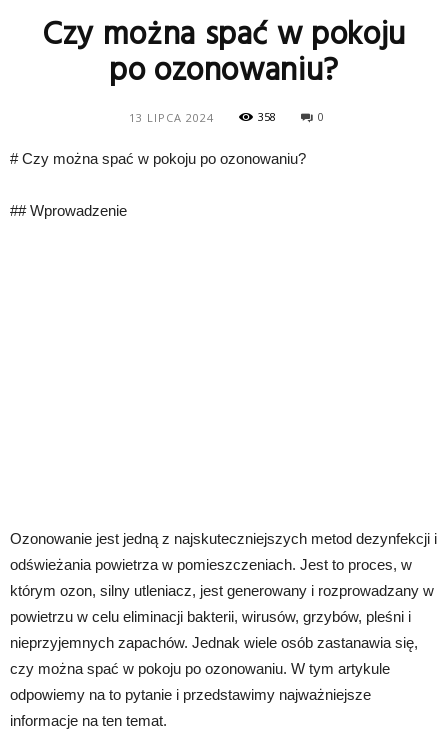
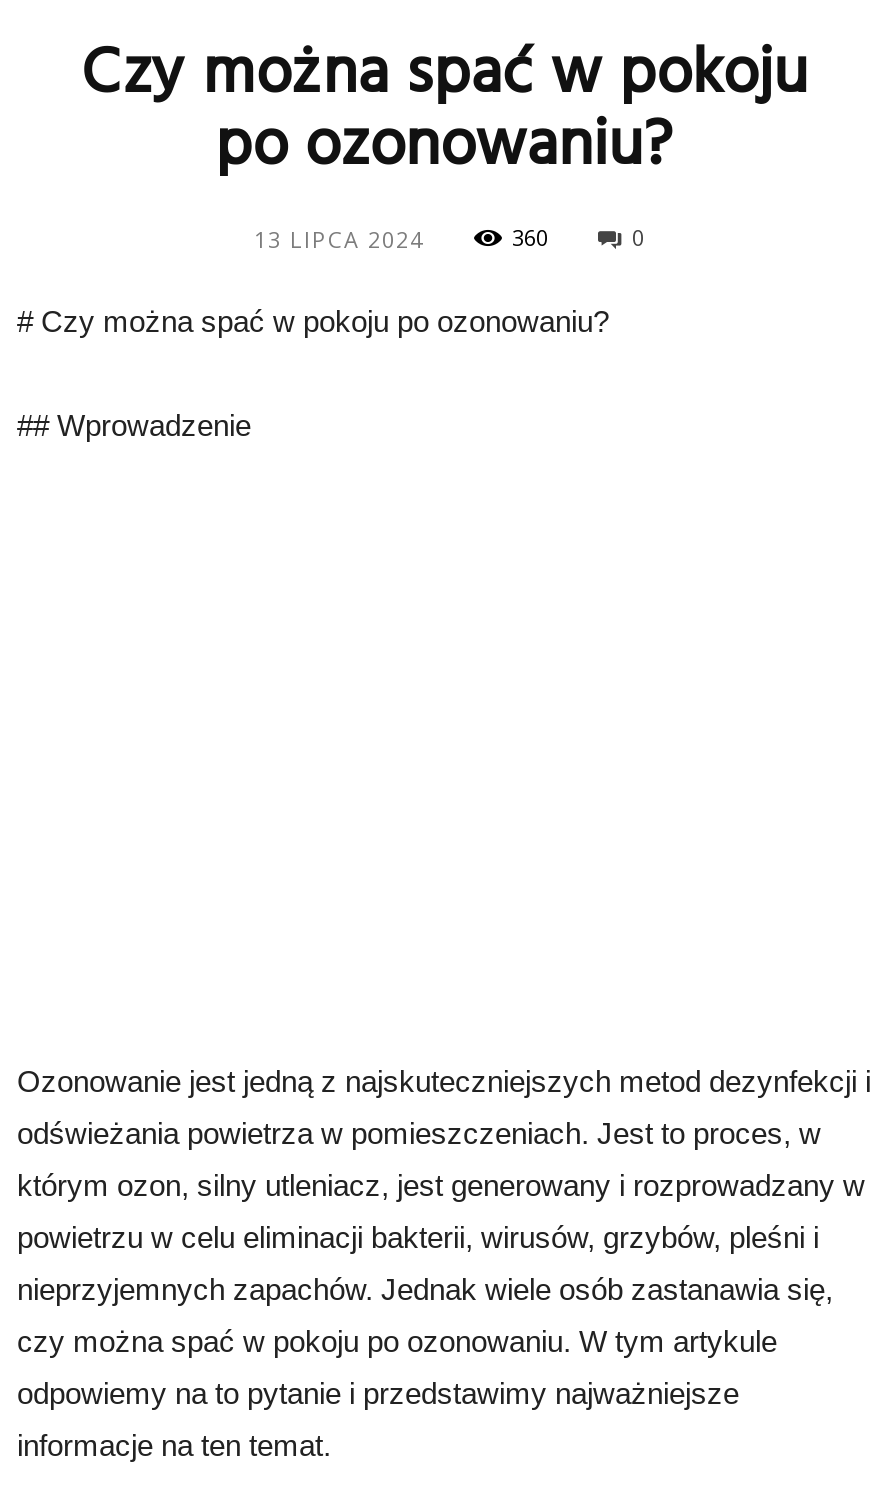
[257,109,275,124] 358 -> [512,222,548,252] 360

